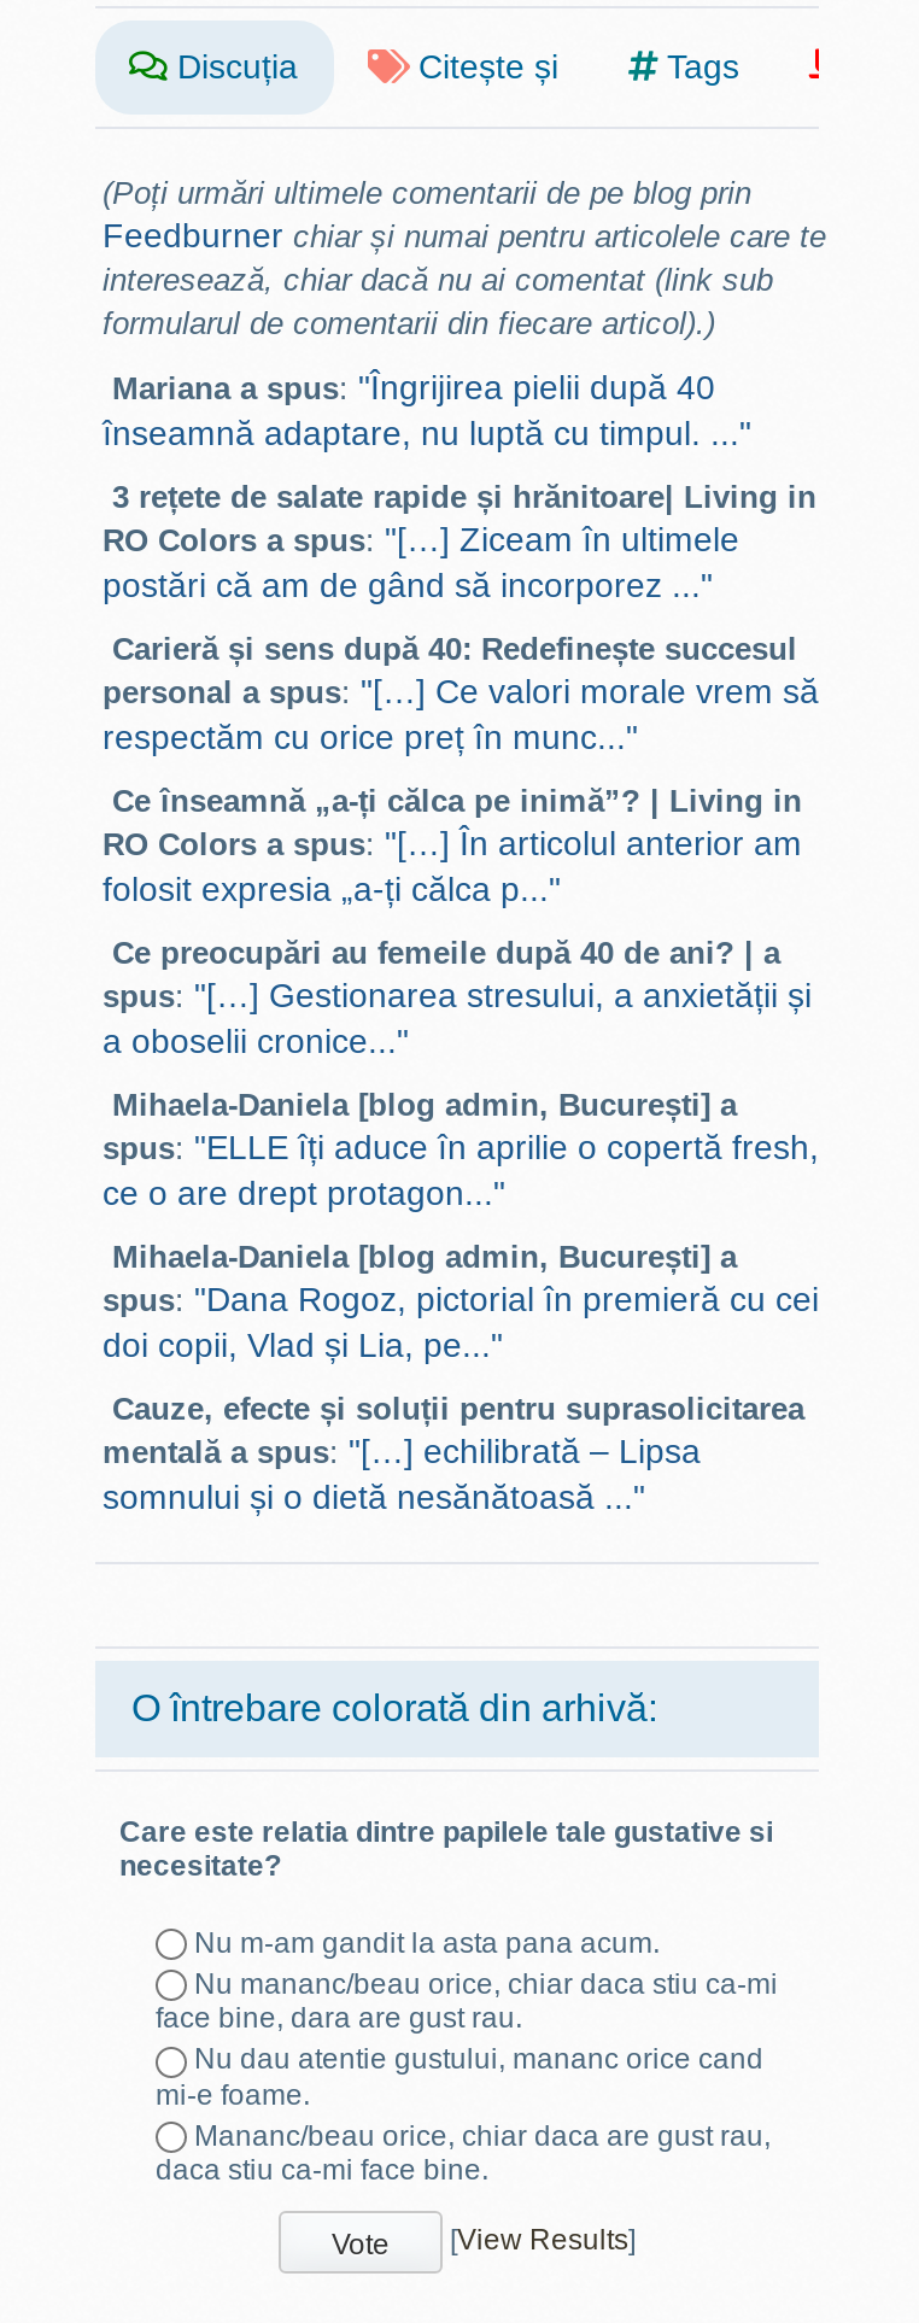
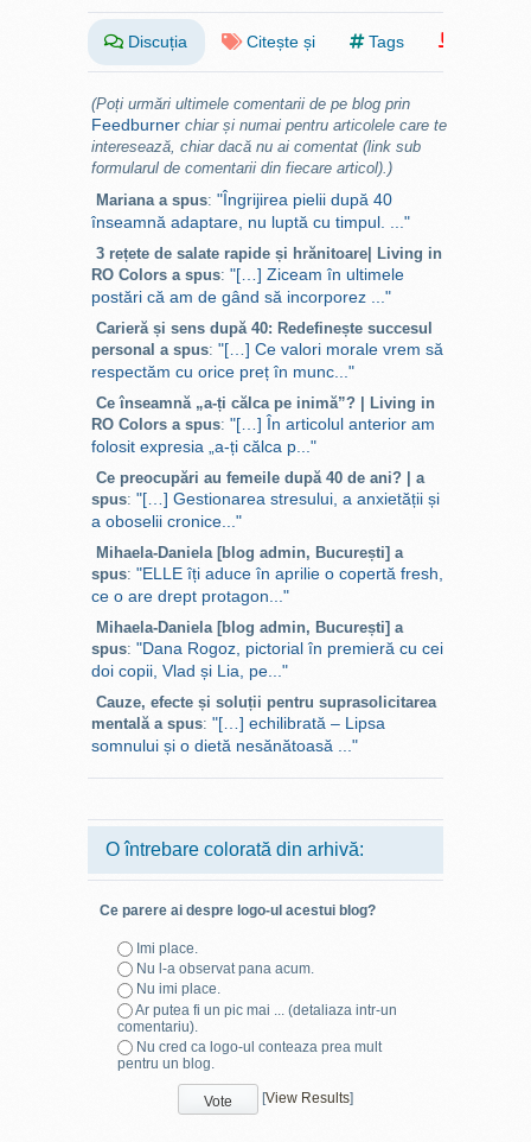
[119,1815,773,1882] Care este relatia dintre papilele tale gustative si | necesitate? -> [100,902,376,919] Ce parere ai despre logo-ul acestui blog?
[156,1926,778,2187] Nu m-am gandit la asta pana acum. | Nu mananc/beau orice, chiar daca stiu ca-mi | face bine, dara are gust rau. | Nu dau atentie gustului, mananc orice cand | mi-e foame. | Mananc/beau orice, chiar daca are gust rau, | daca stiu ca-mi face bine. -> [117,940,397,1072] Imi place. | Nu l-a observat pana acum. | Nu imi place. | Ar putea fi un pic mai ... (detaliaza intr-un | comentariu). | Nu cred ca logo-ul conteaza prea mult | pentru un blog.

